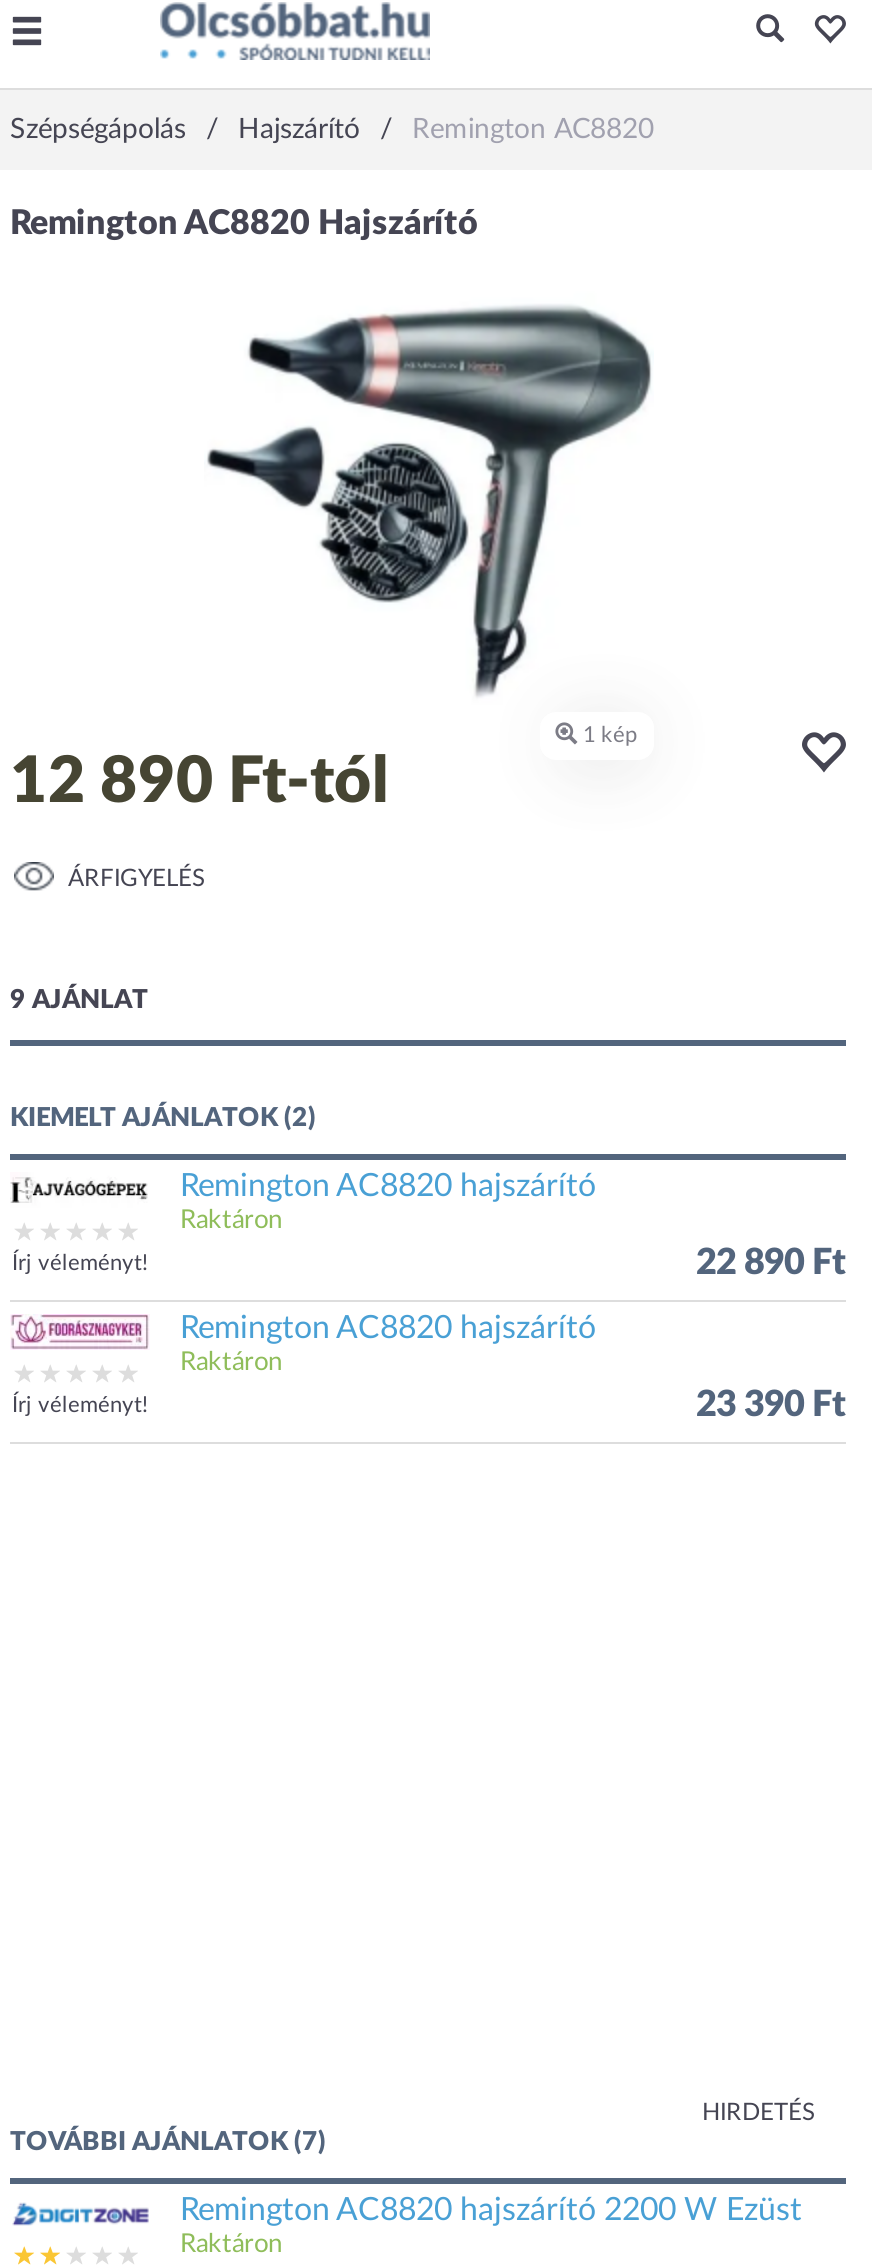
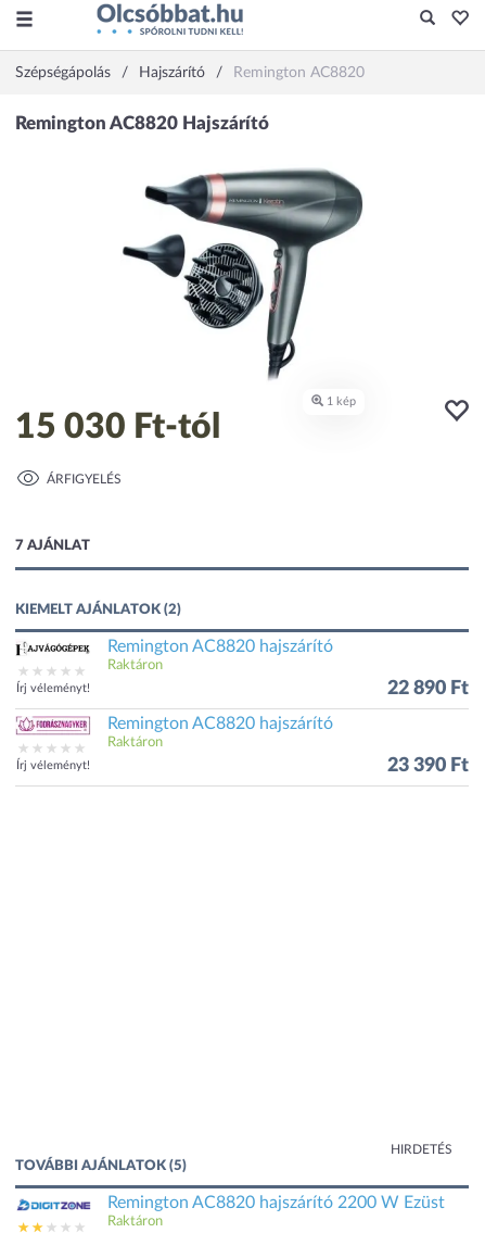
[10,750,388,814] 12 890 Ft-tól -> [15,410,220,444] 15 030 Ft-tól
[10,988,148,1014] 9 AJÁNLAT -> [15,539,90,553] 7 AJÁNLAT
[10,2130,326,2156] TOVÁBBI AJÁNLATOK (7) -> [15,1159,187,1173] TOVÁBBI AJÁNLATOK (5)

